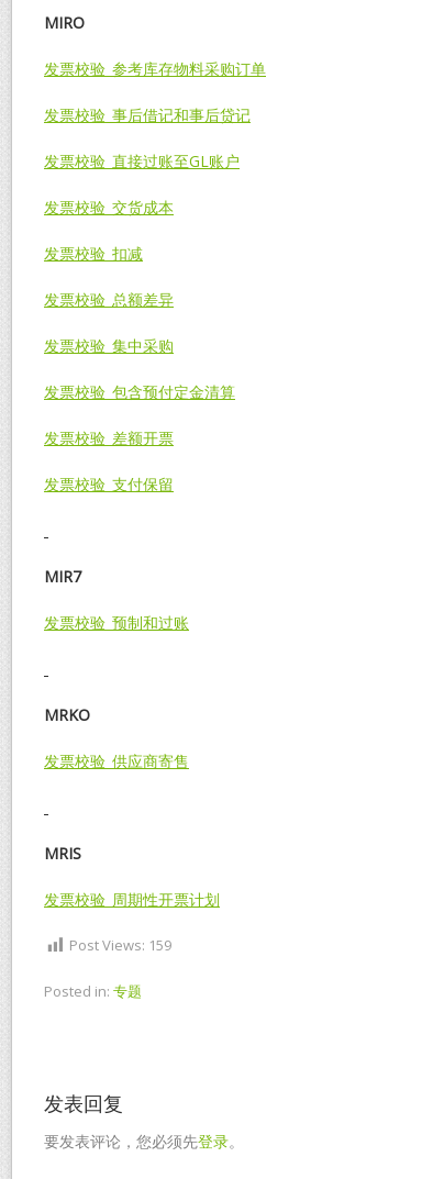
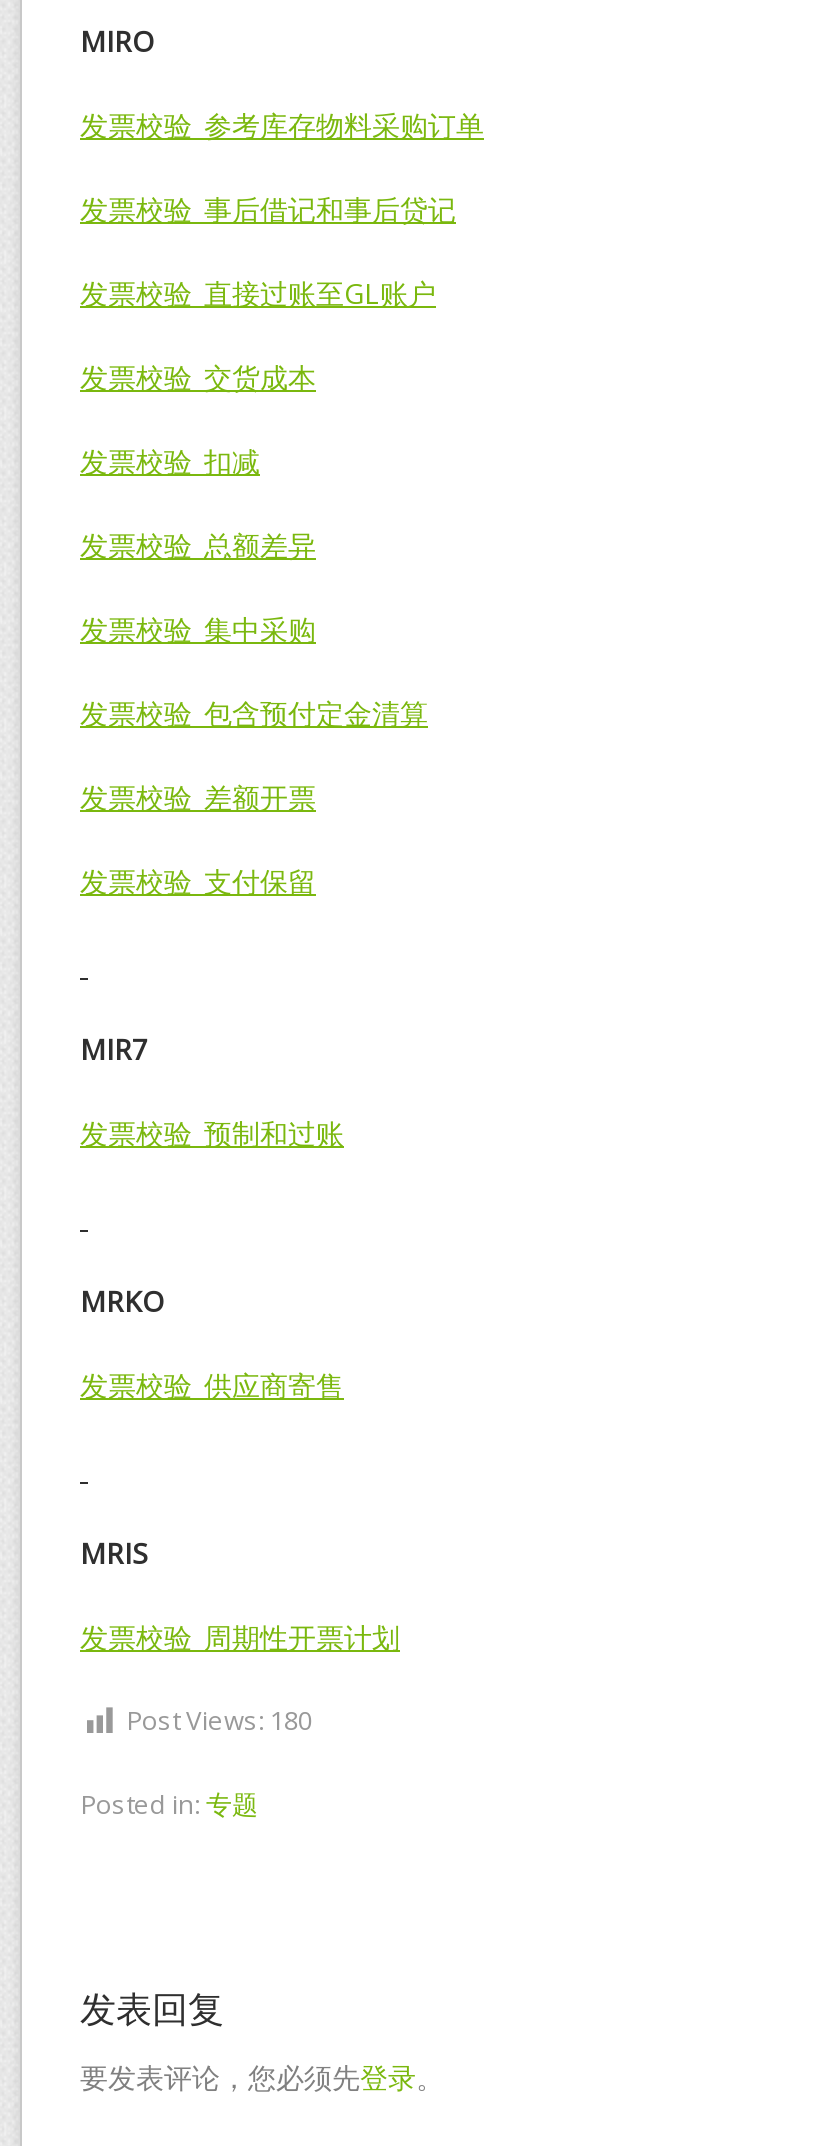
[69,935,171,955] Post Views: 159 -> [126,1702,312,1738] Post Views: 180

